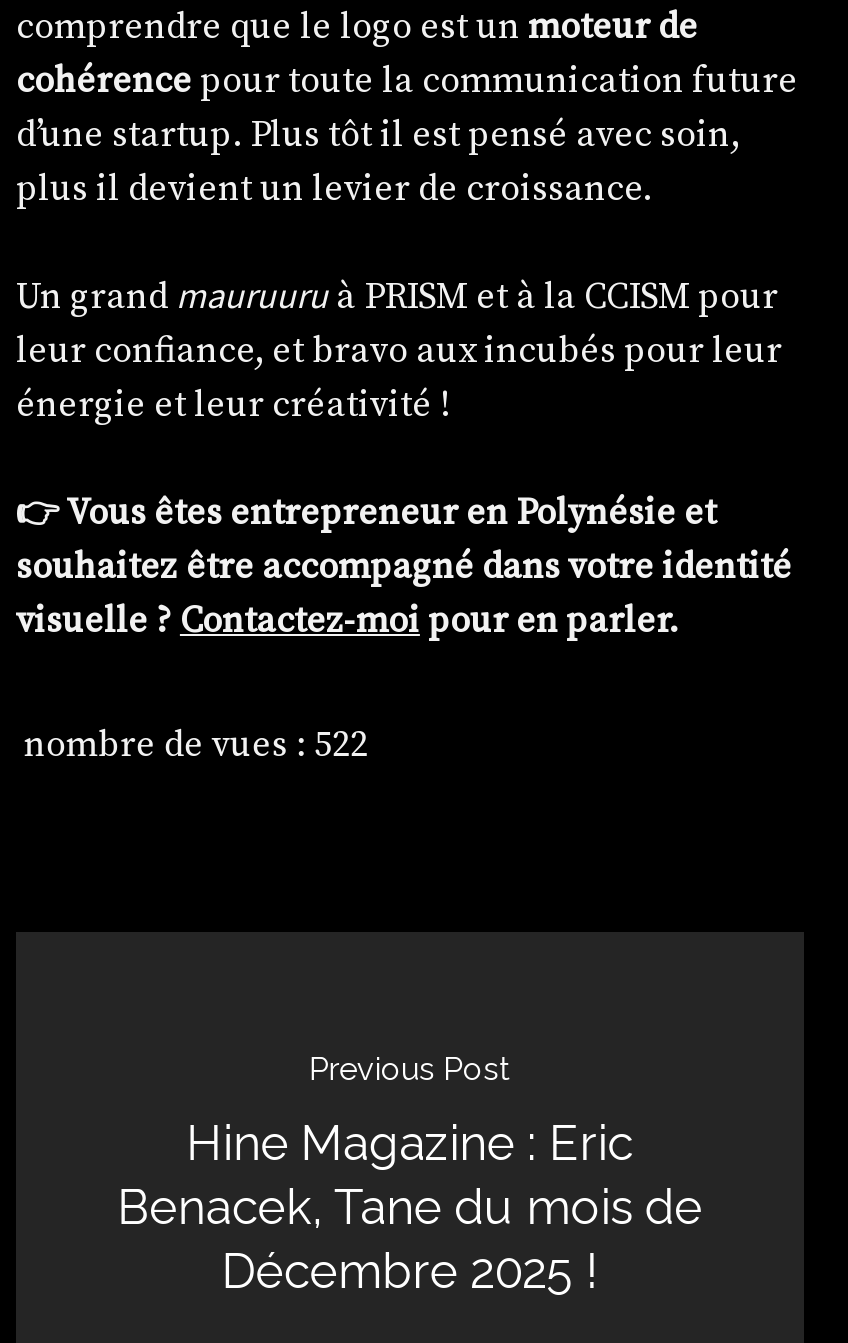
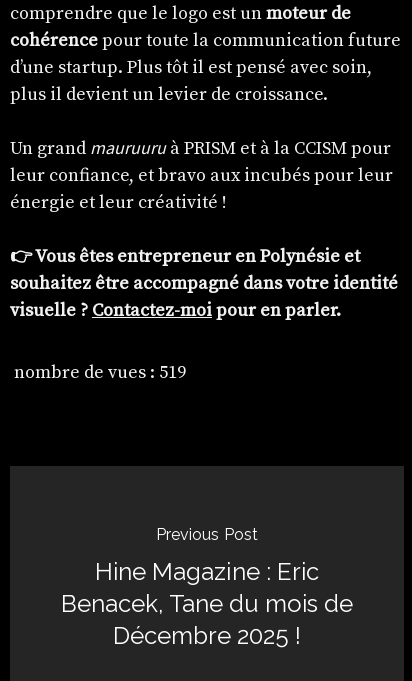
[24,723,368,769] nombre de vues : 522 -> [14,361,186,384] nombre de vues : 519

